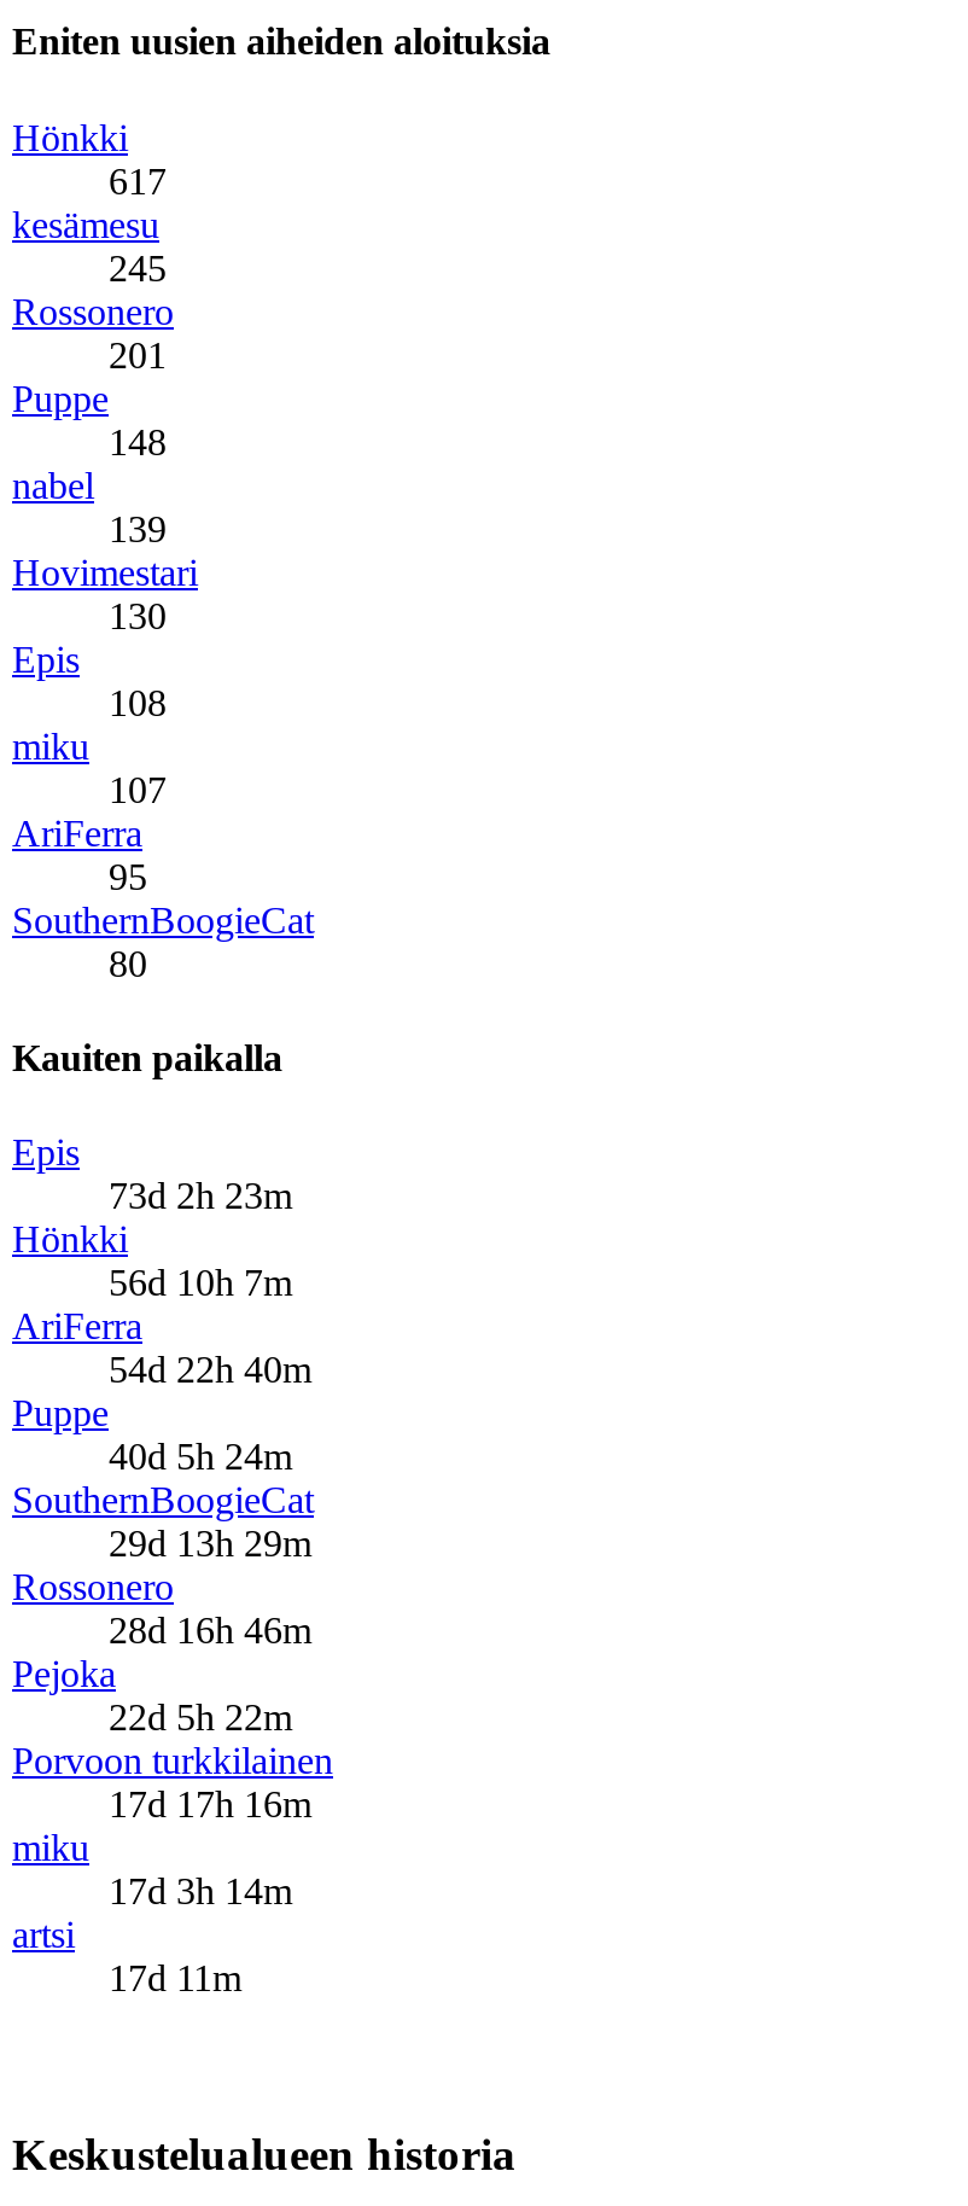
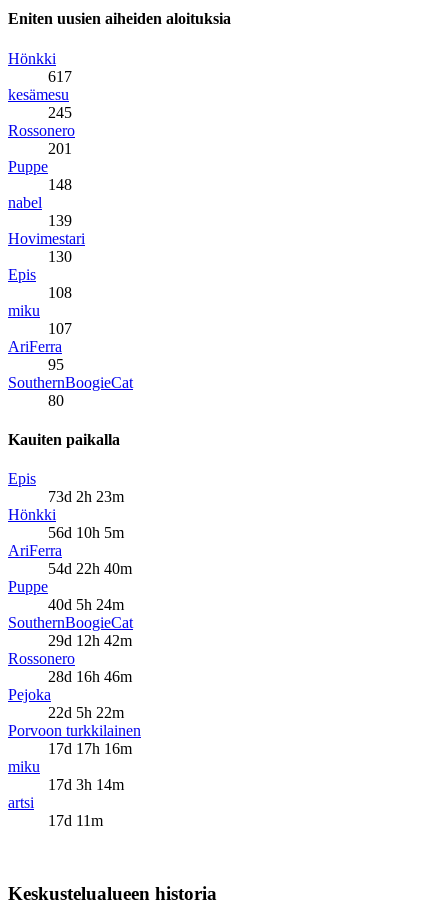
[109,1262,292,1303] 56d 10h 7m -> [48,524,124,541] 56d 10h 5m
[109,1523,311,1564] 29d 13h 29m -> [48,632,132,649] 29d 12h 42m

